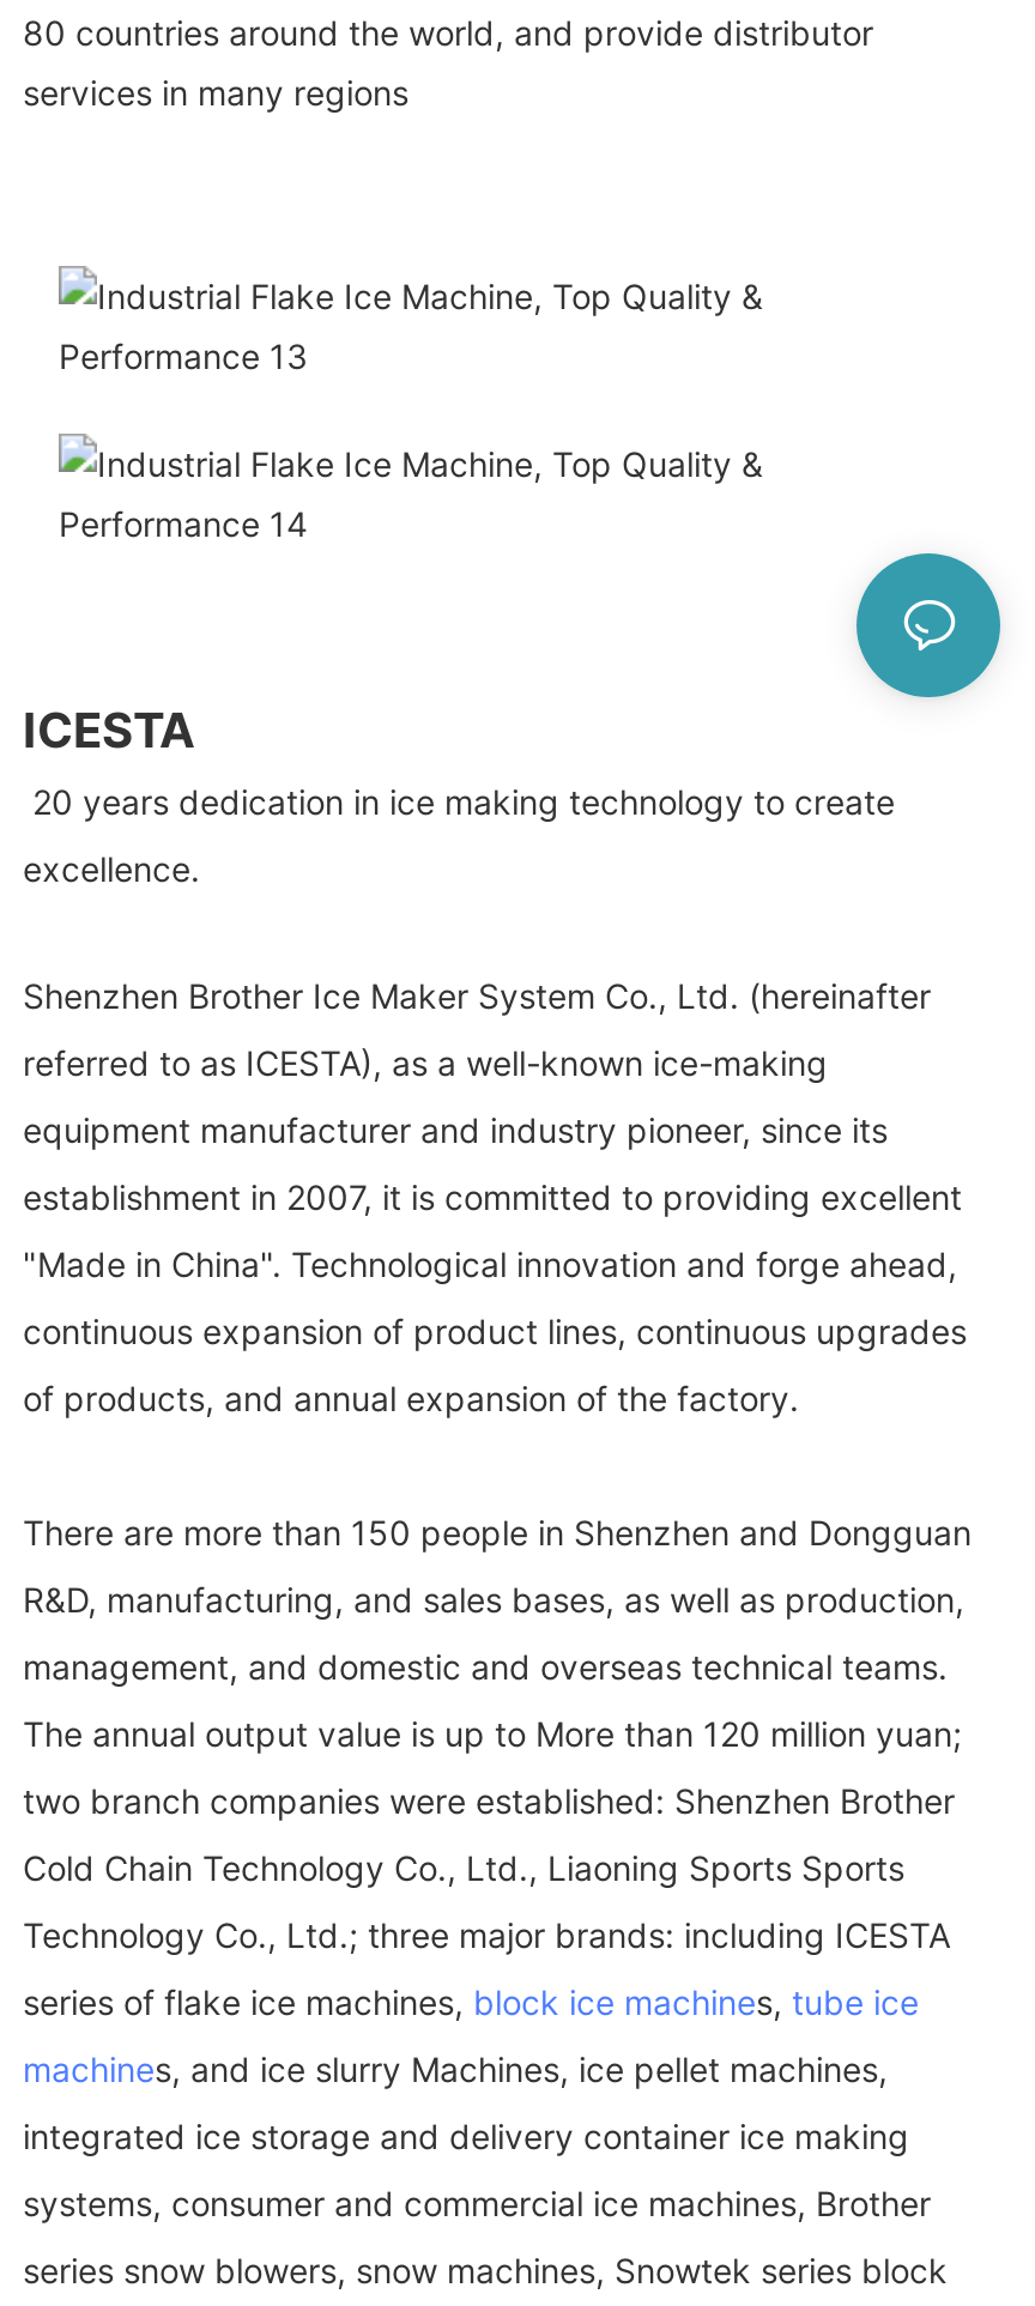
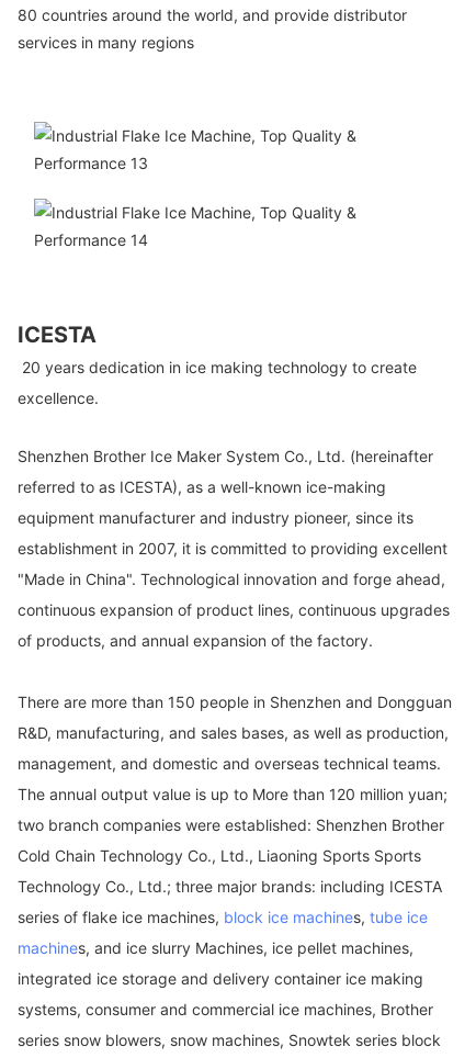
[852,549,1005,704] [image] -> none

